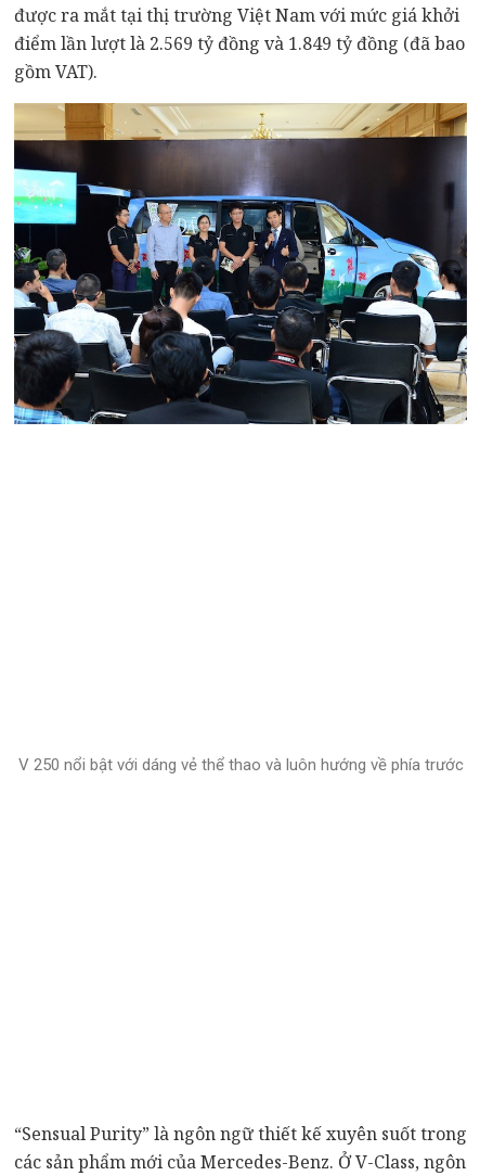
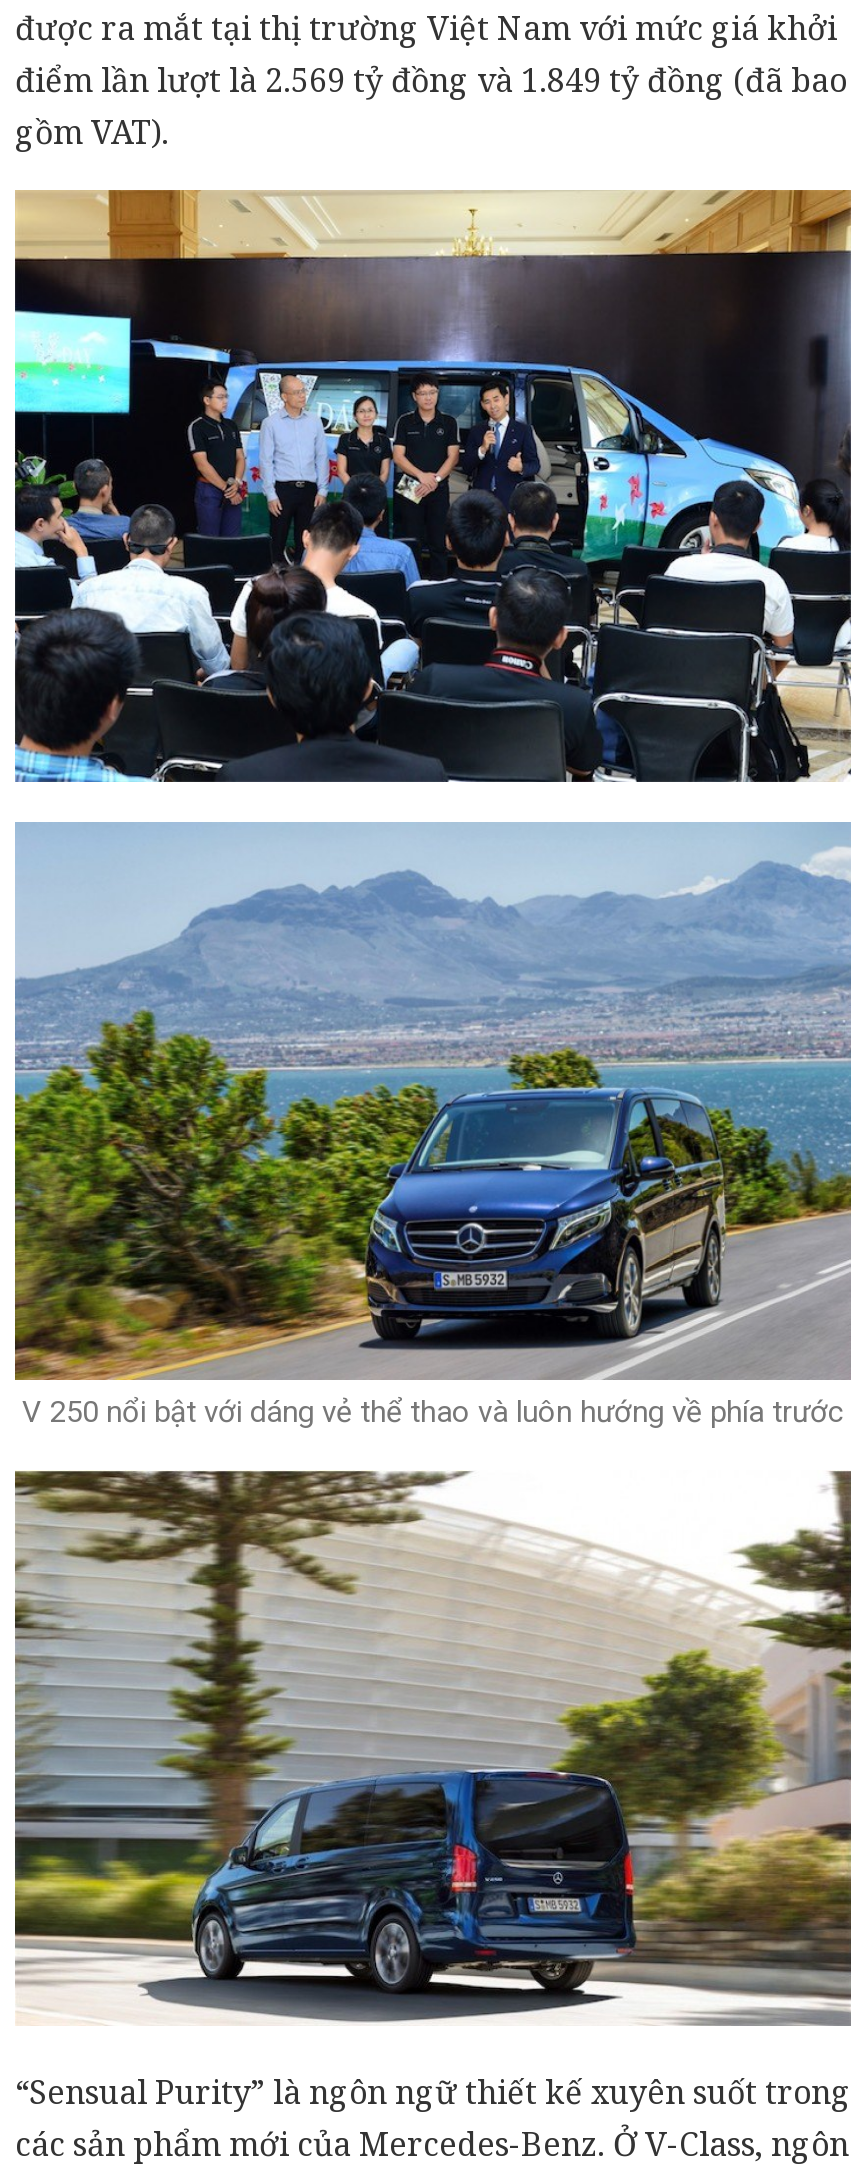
none -> [13,822,853,1382] [image]
none -> [13,1470,853,2028] [image]

